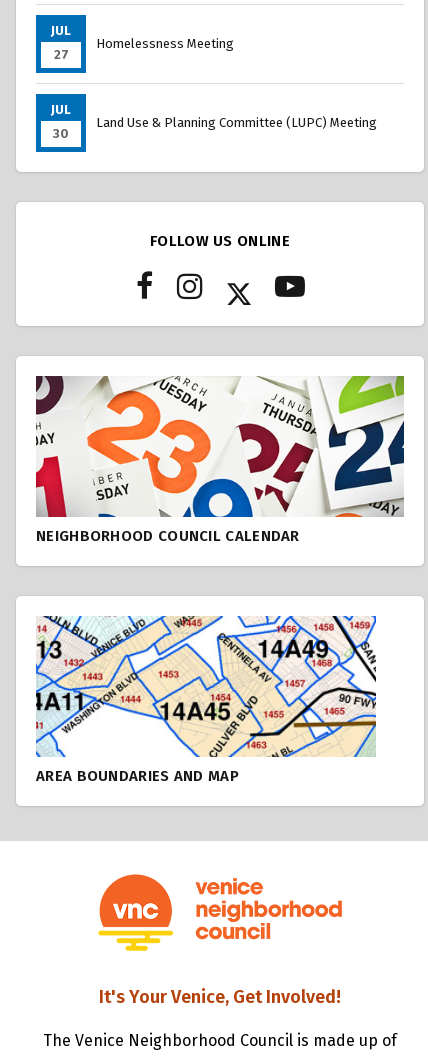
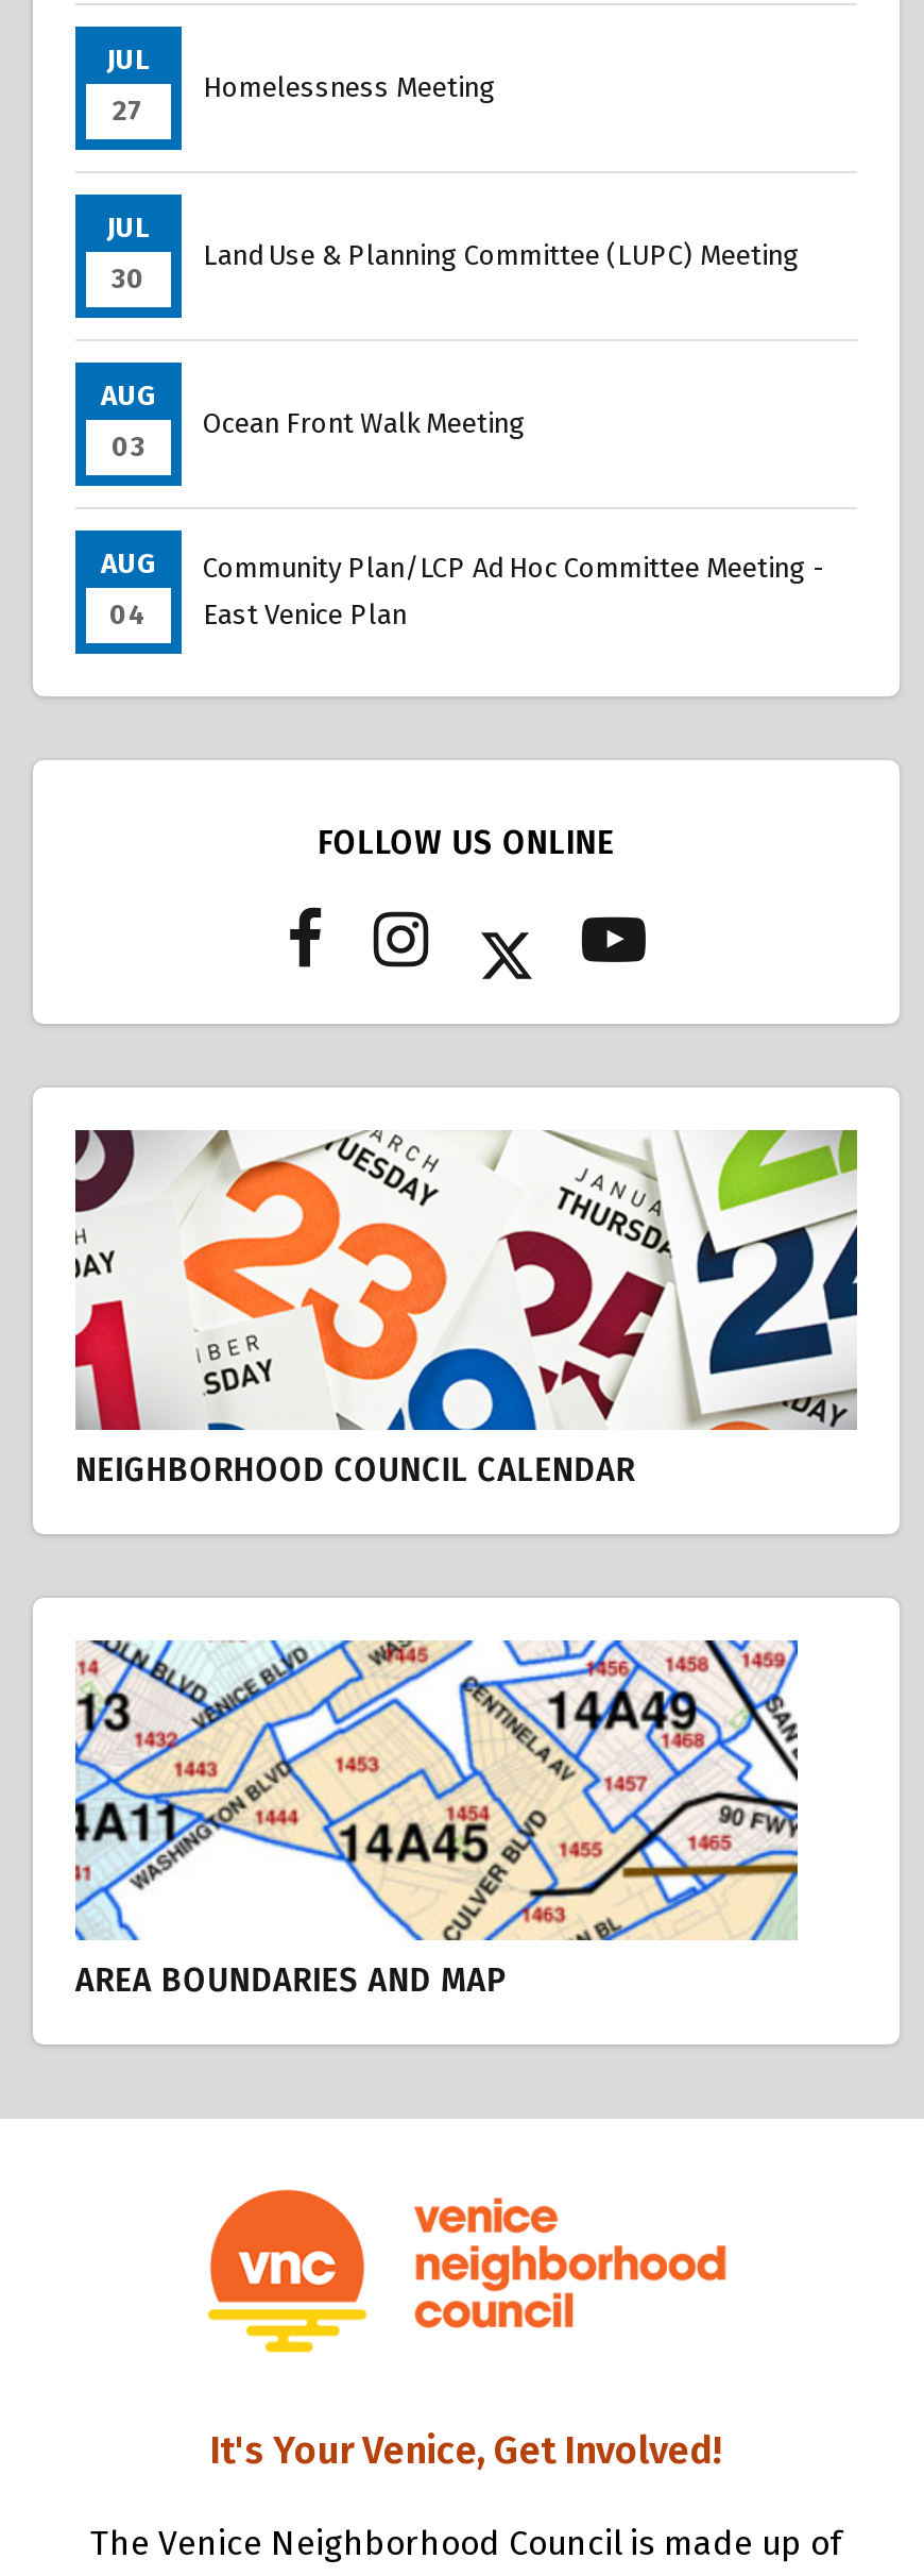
none -> [101,380,156,463] AUG | 03
none -> [101,548,156,631] AUG | 04
none -> [203,408,526,440] Ocean Front Walk Meeting
none -> [203,553,825,631] Community Plan/LCP Ad Hoc Committee Meeting - | East Venice Plan

